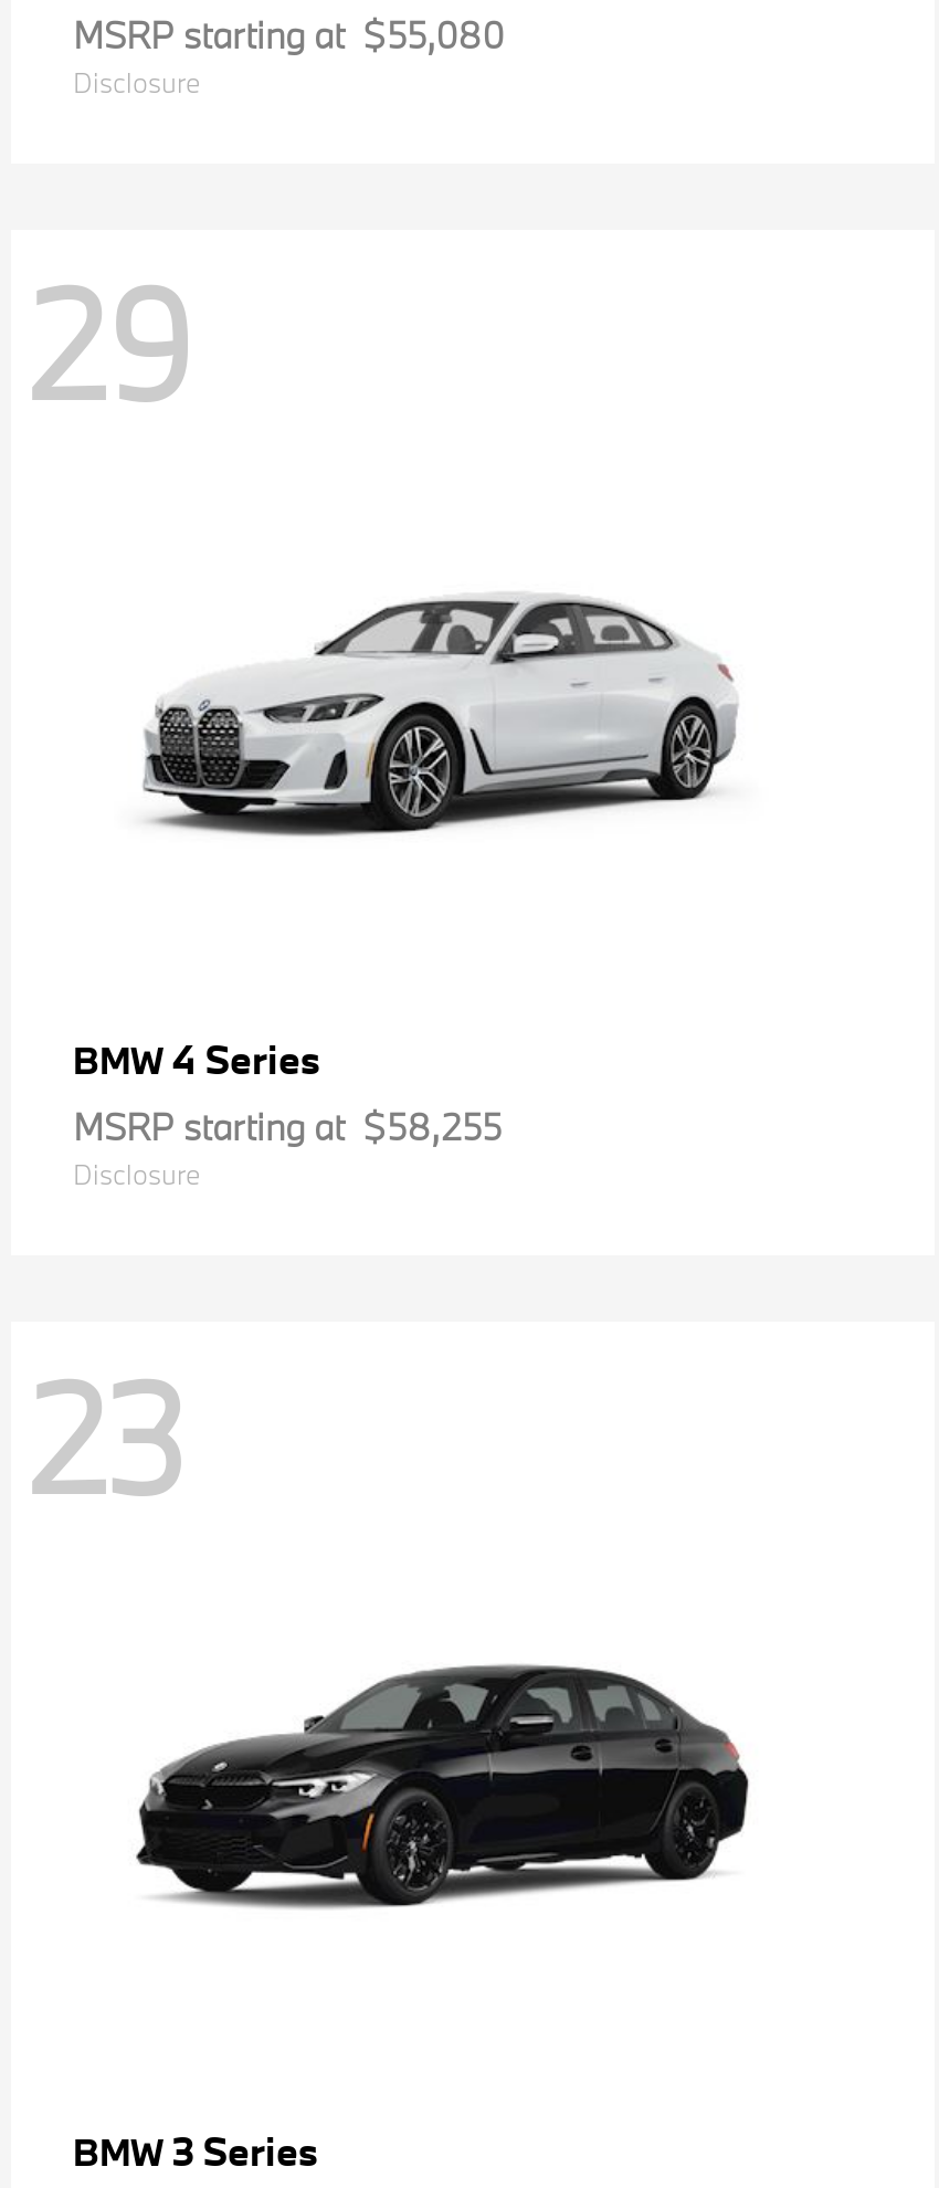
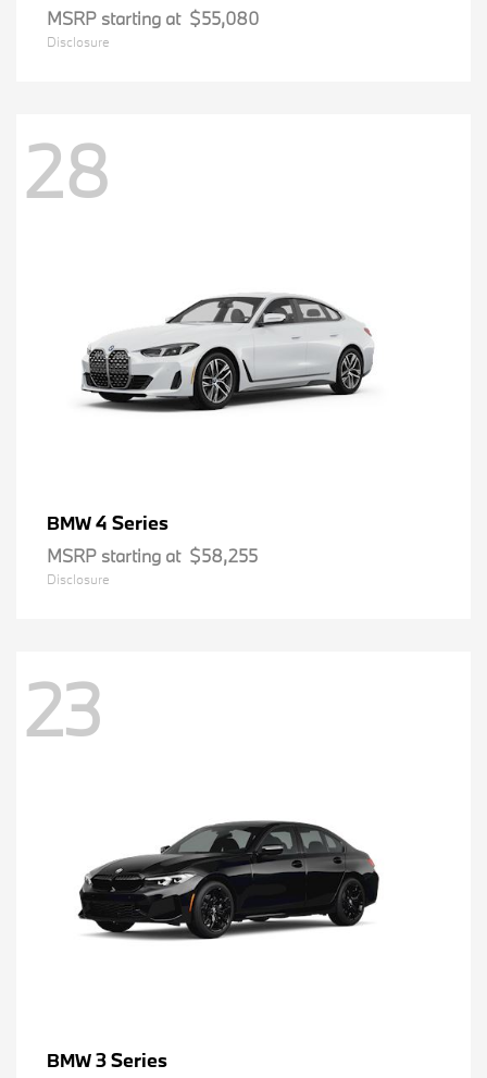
[29,248,194,440] 29 -> [25,123,111,218] 28

